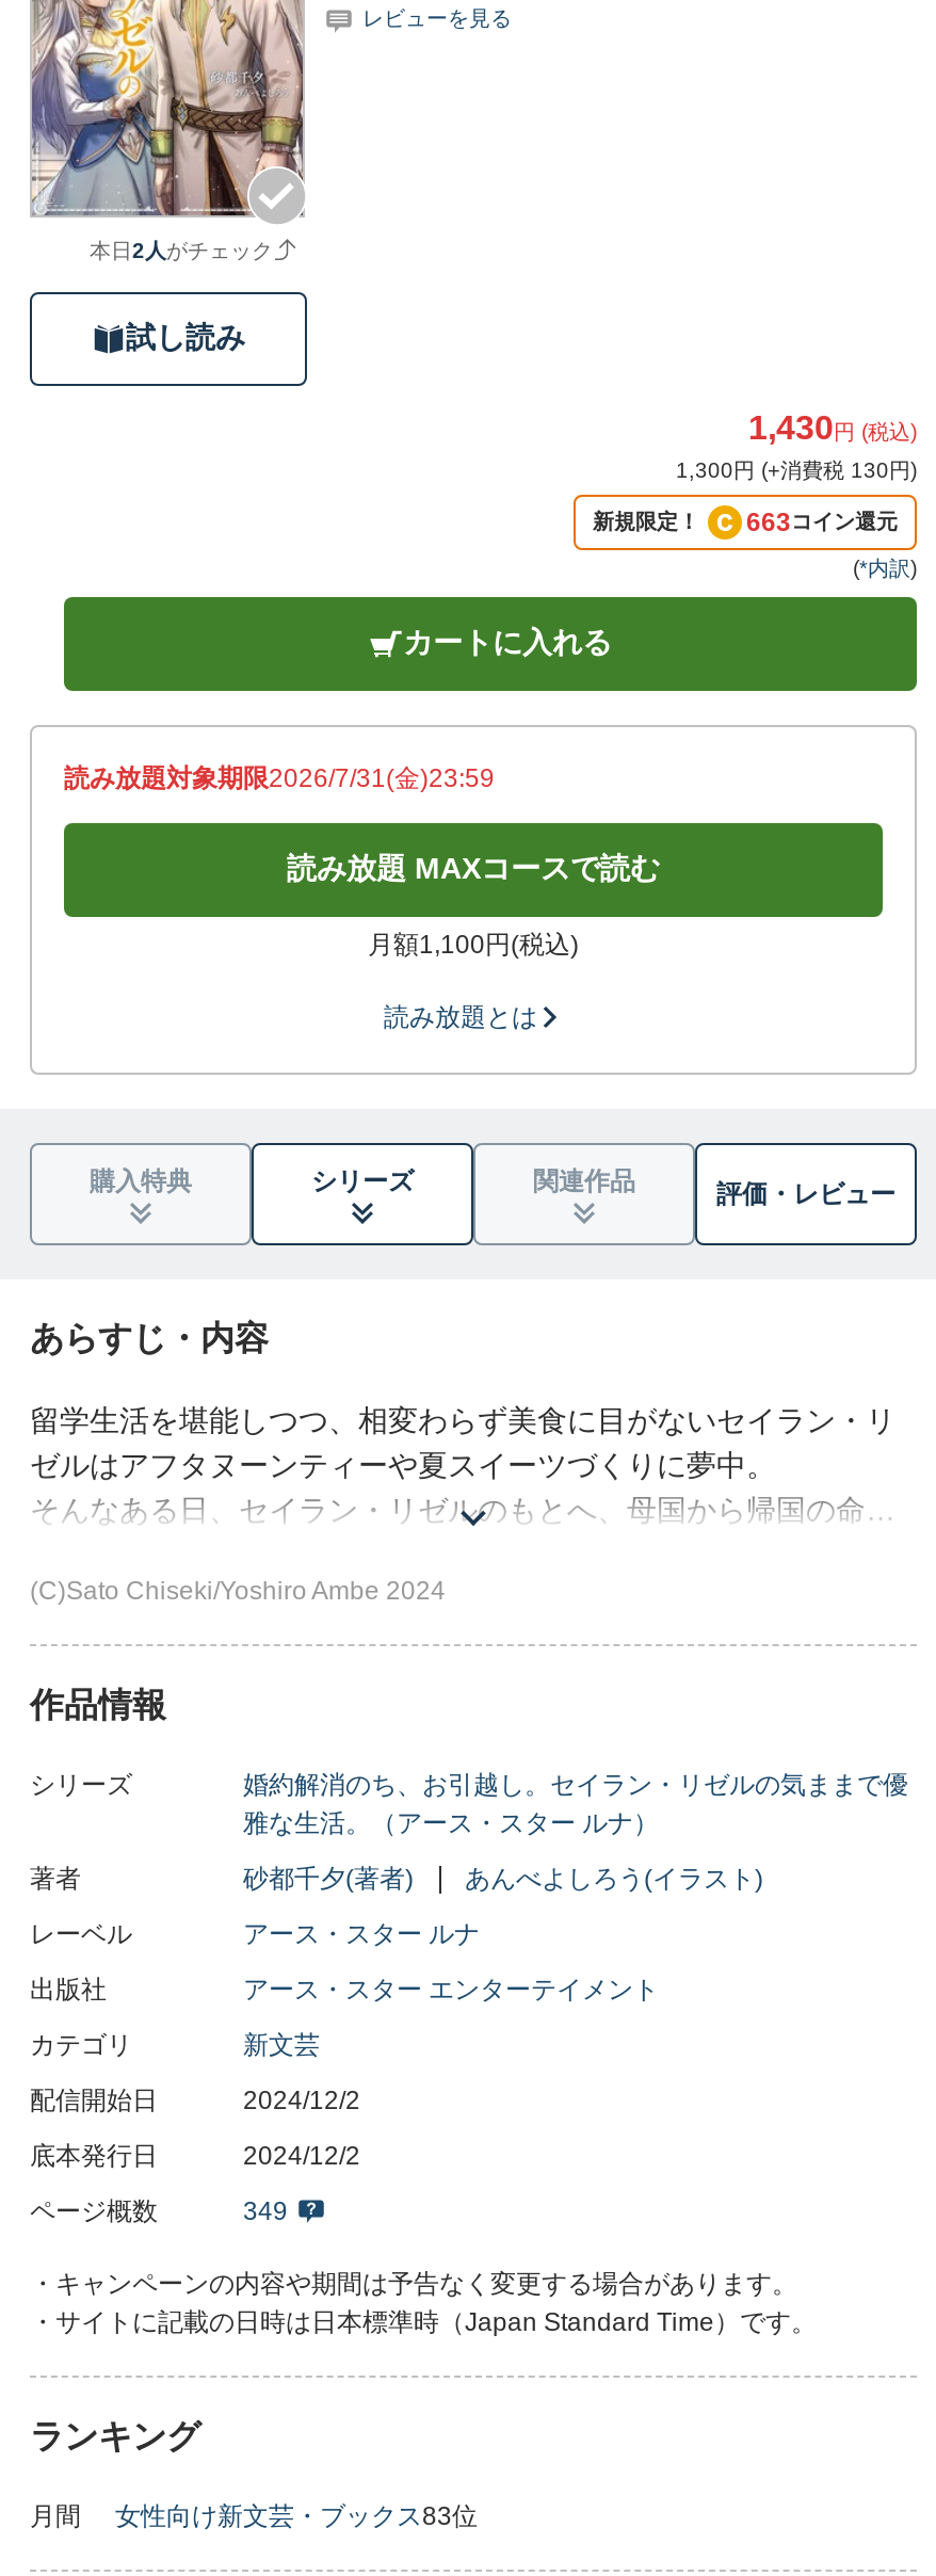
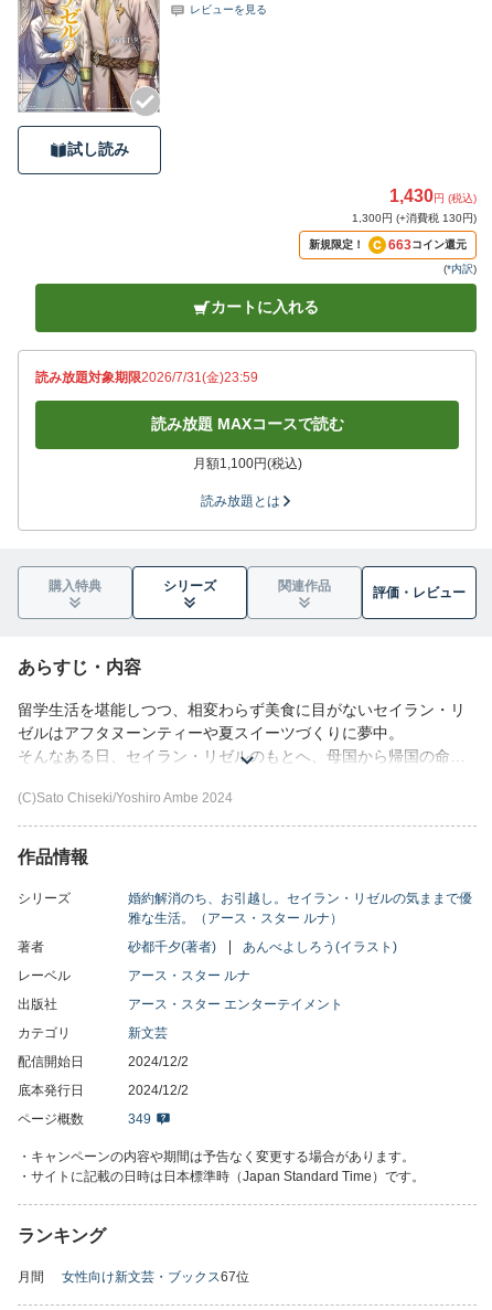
[90,239,273,262] 本日2人がチェック -> none
[115,2501,478,2531] 女性向け新文芸・ブックス83位 -> [62,1269,249,1285] 女性向け新文芸・ブックス67位

